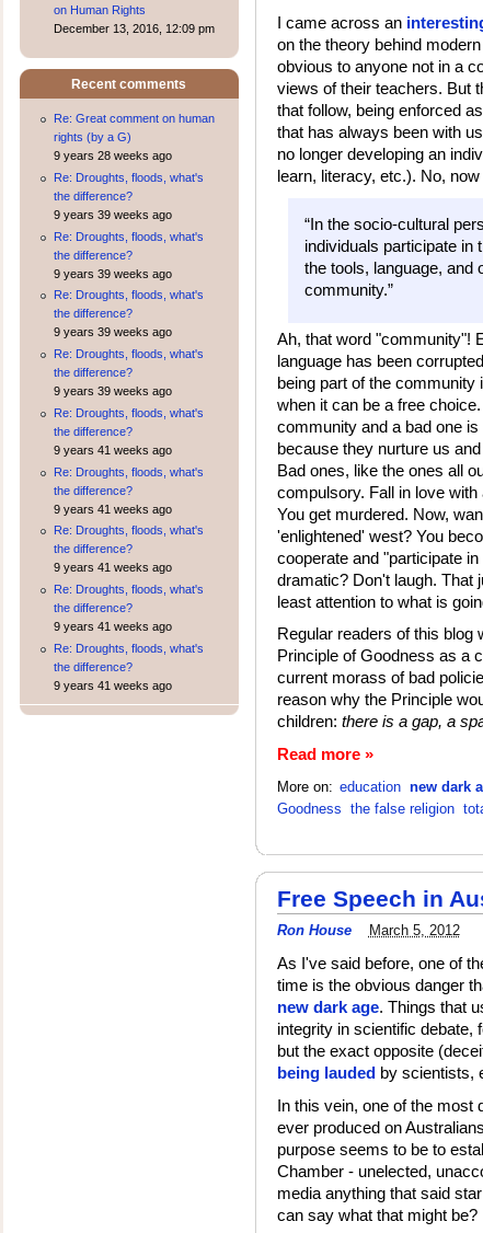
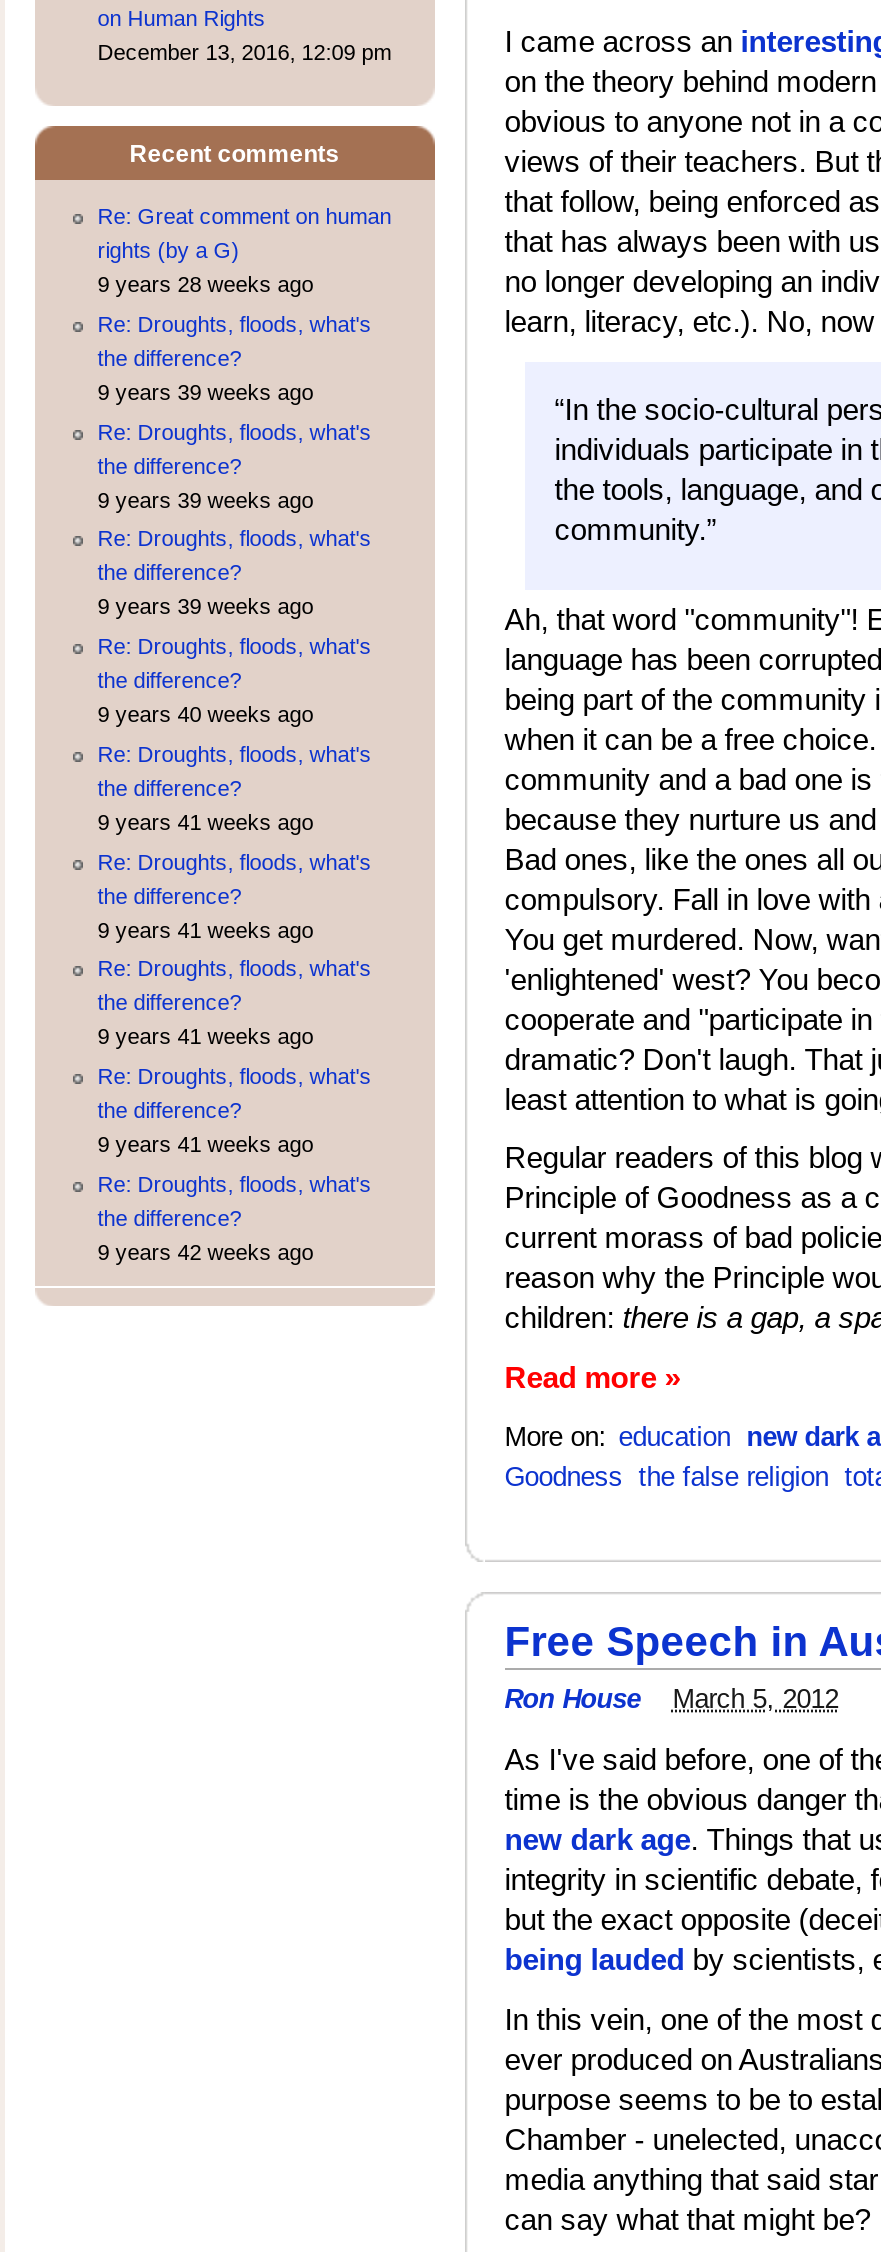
[54,384,172,398] 9 years 39 weeks ago -> [98,702,314,726] 9 years 40 weeks ago
[54,679,172,692] 9 years 41 weeks ago -> [98,1240,314,1264] 9 years 42 weeks ago

